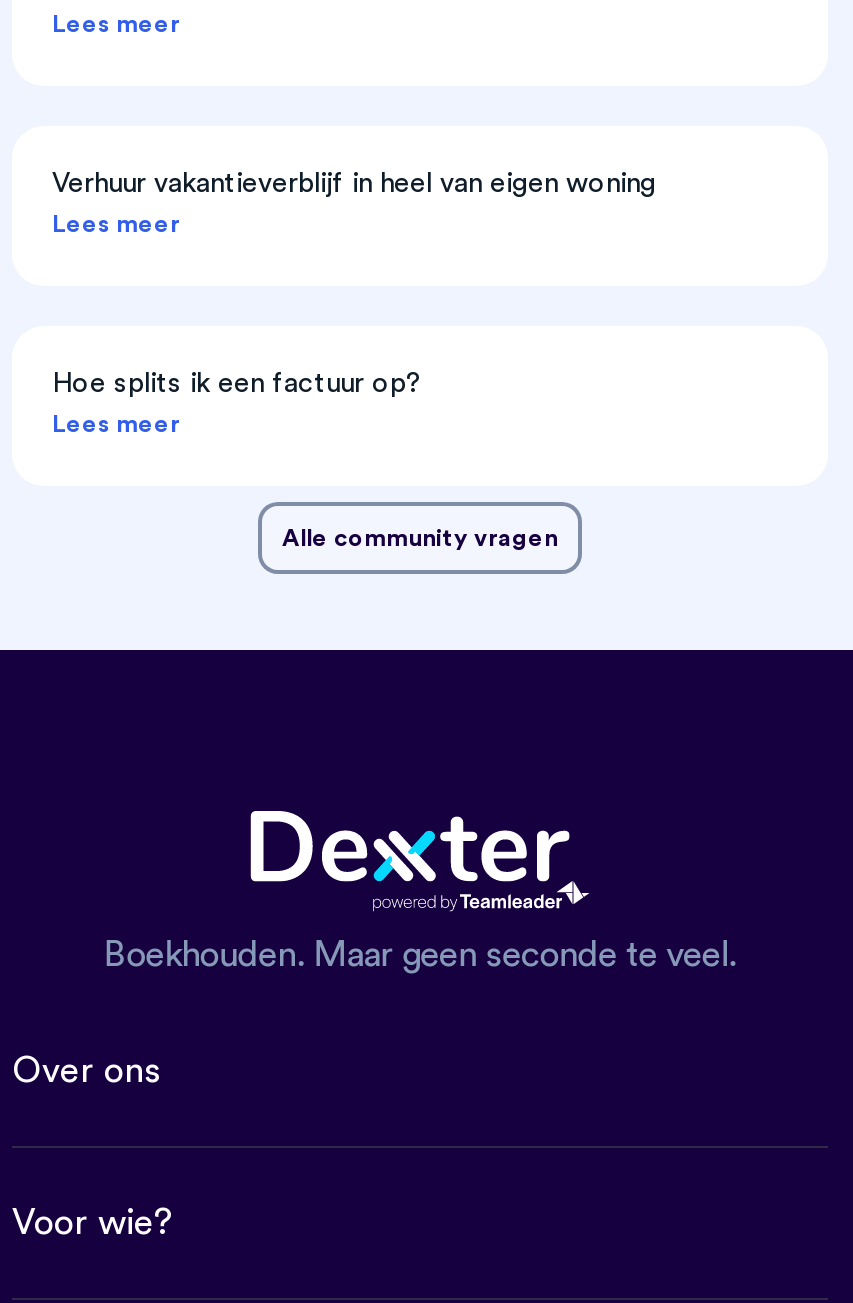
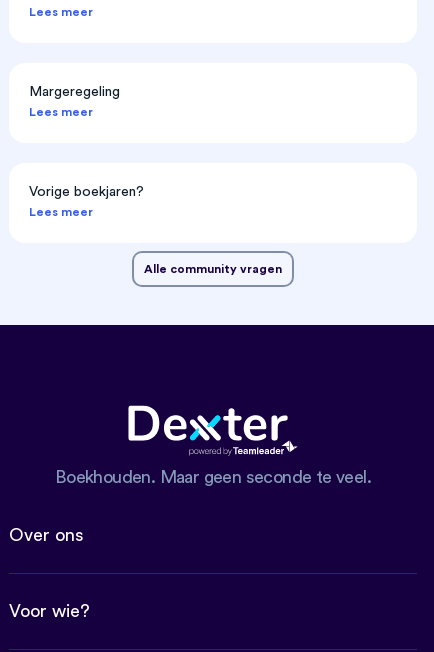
[52,170,656,198] Verhuur vakantieverblijf in heel van eigen woning -> [29,85,120,99] Margeregeling
[52,370,422,398] Hoe splits ik een factuur op? -> [29,185,144,199] Vorige boekjaren?

